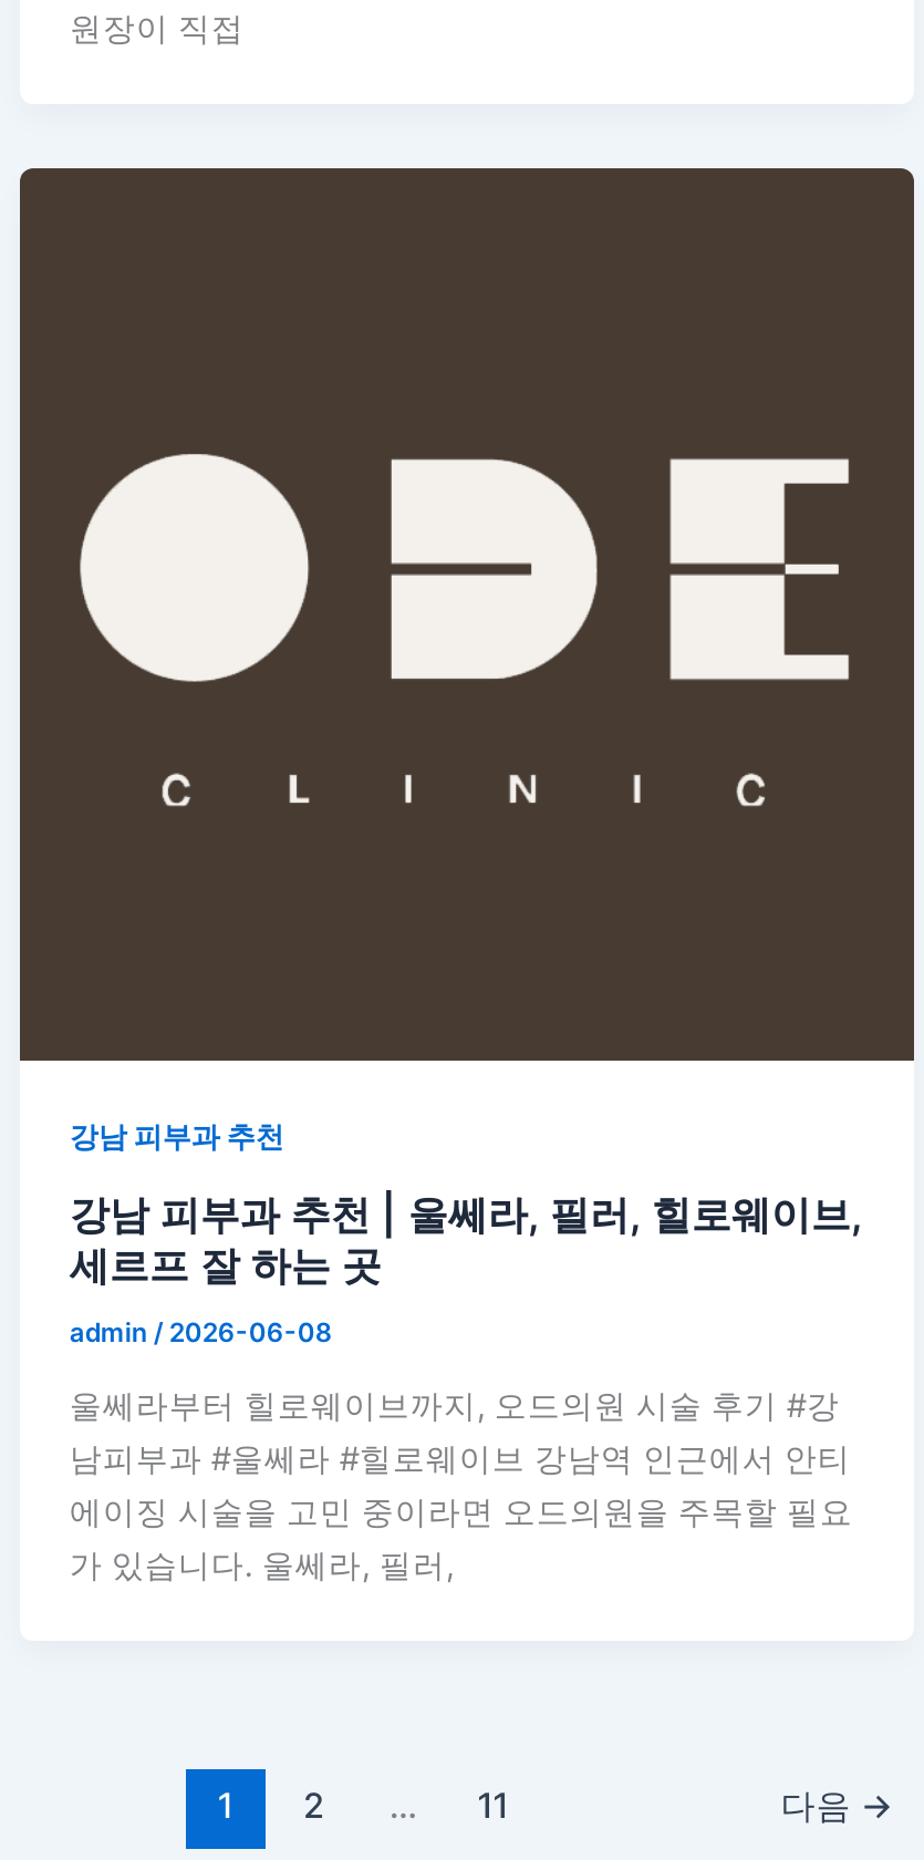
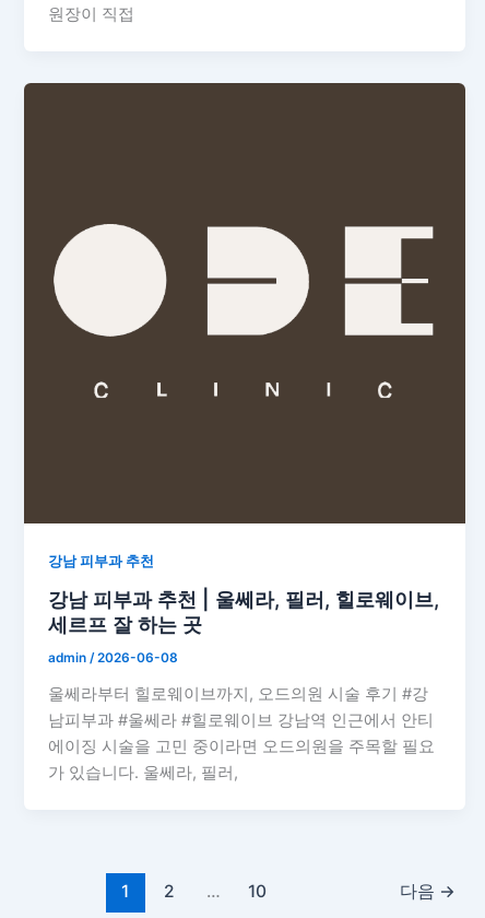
[477,1784,508,1827] 11 -> [248,881,267,901] 10

